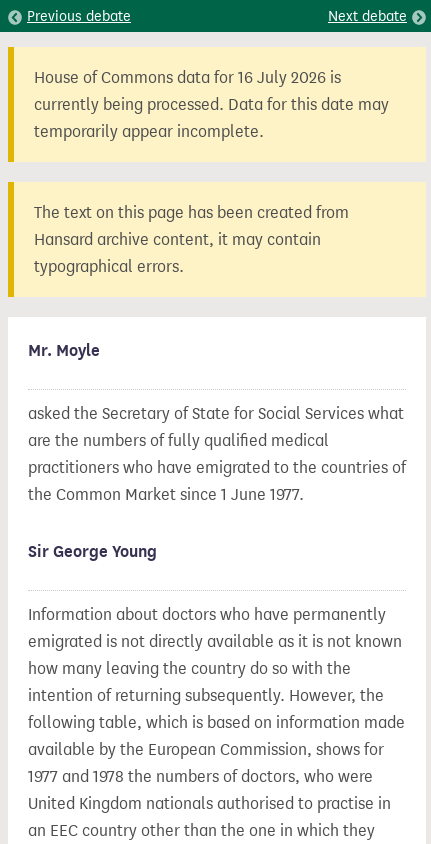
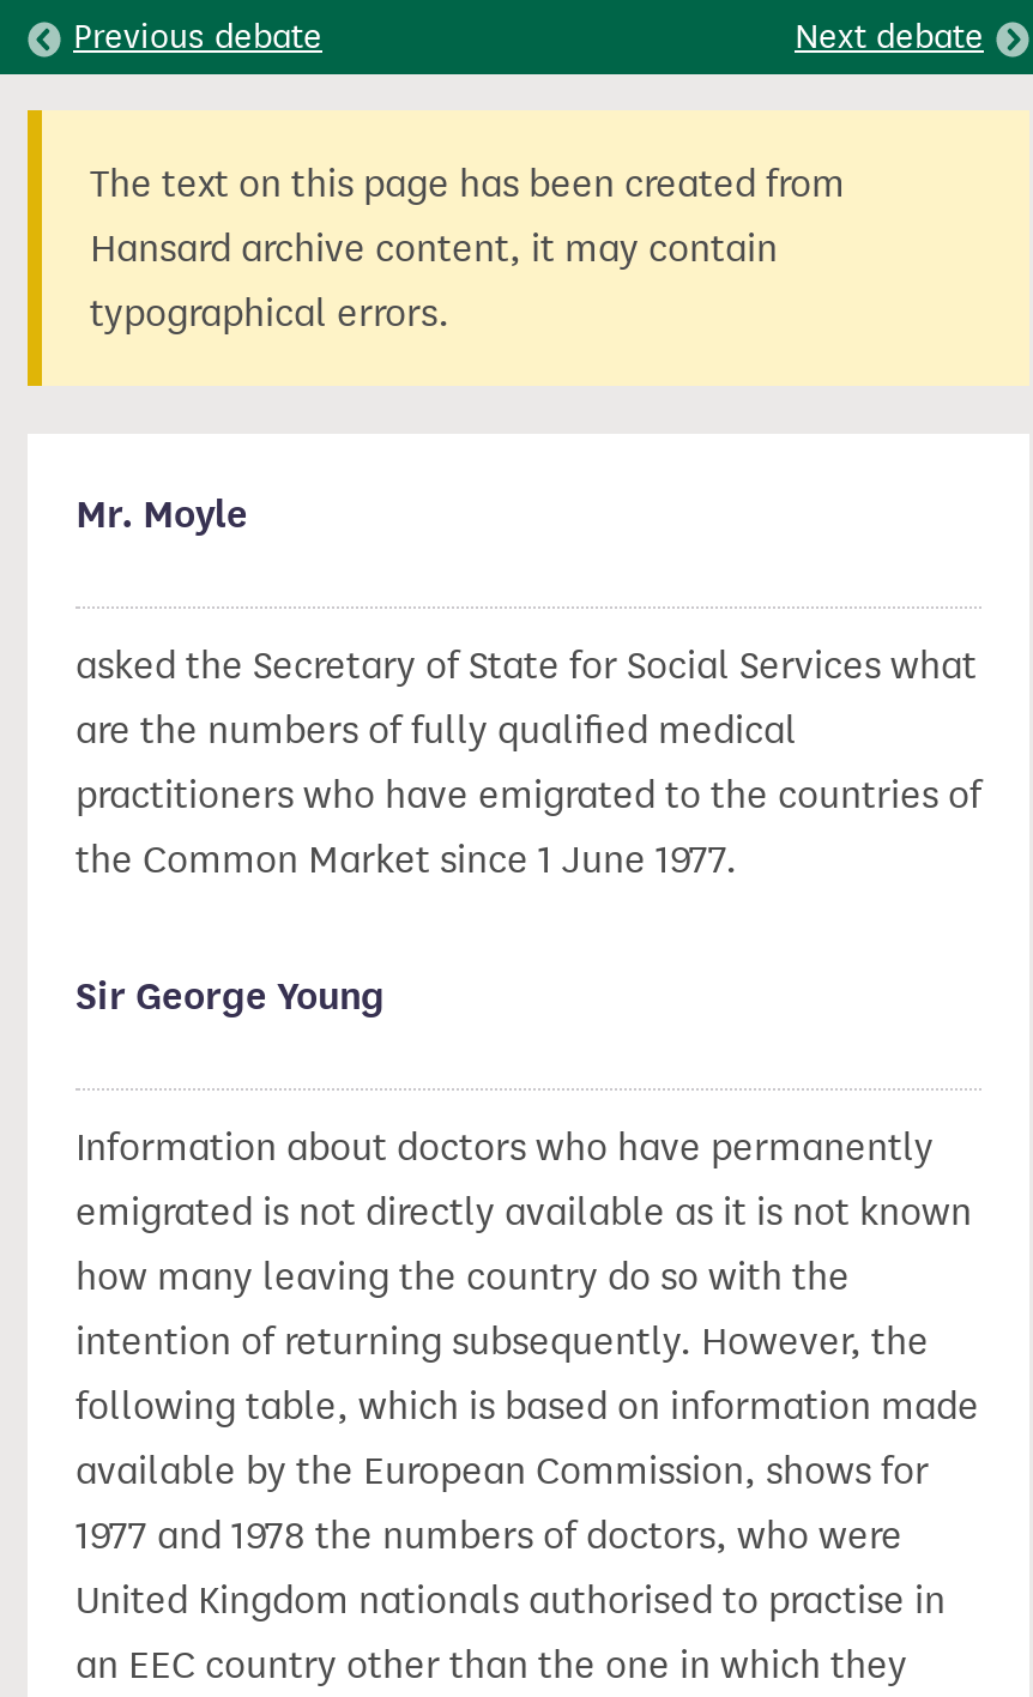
[34,68,389,141] House of Commons data for 16 July 2026 is | currently being processed. Data for this date may | temporarily appear incomplete. -> none

